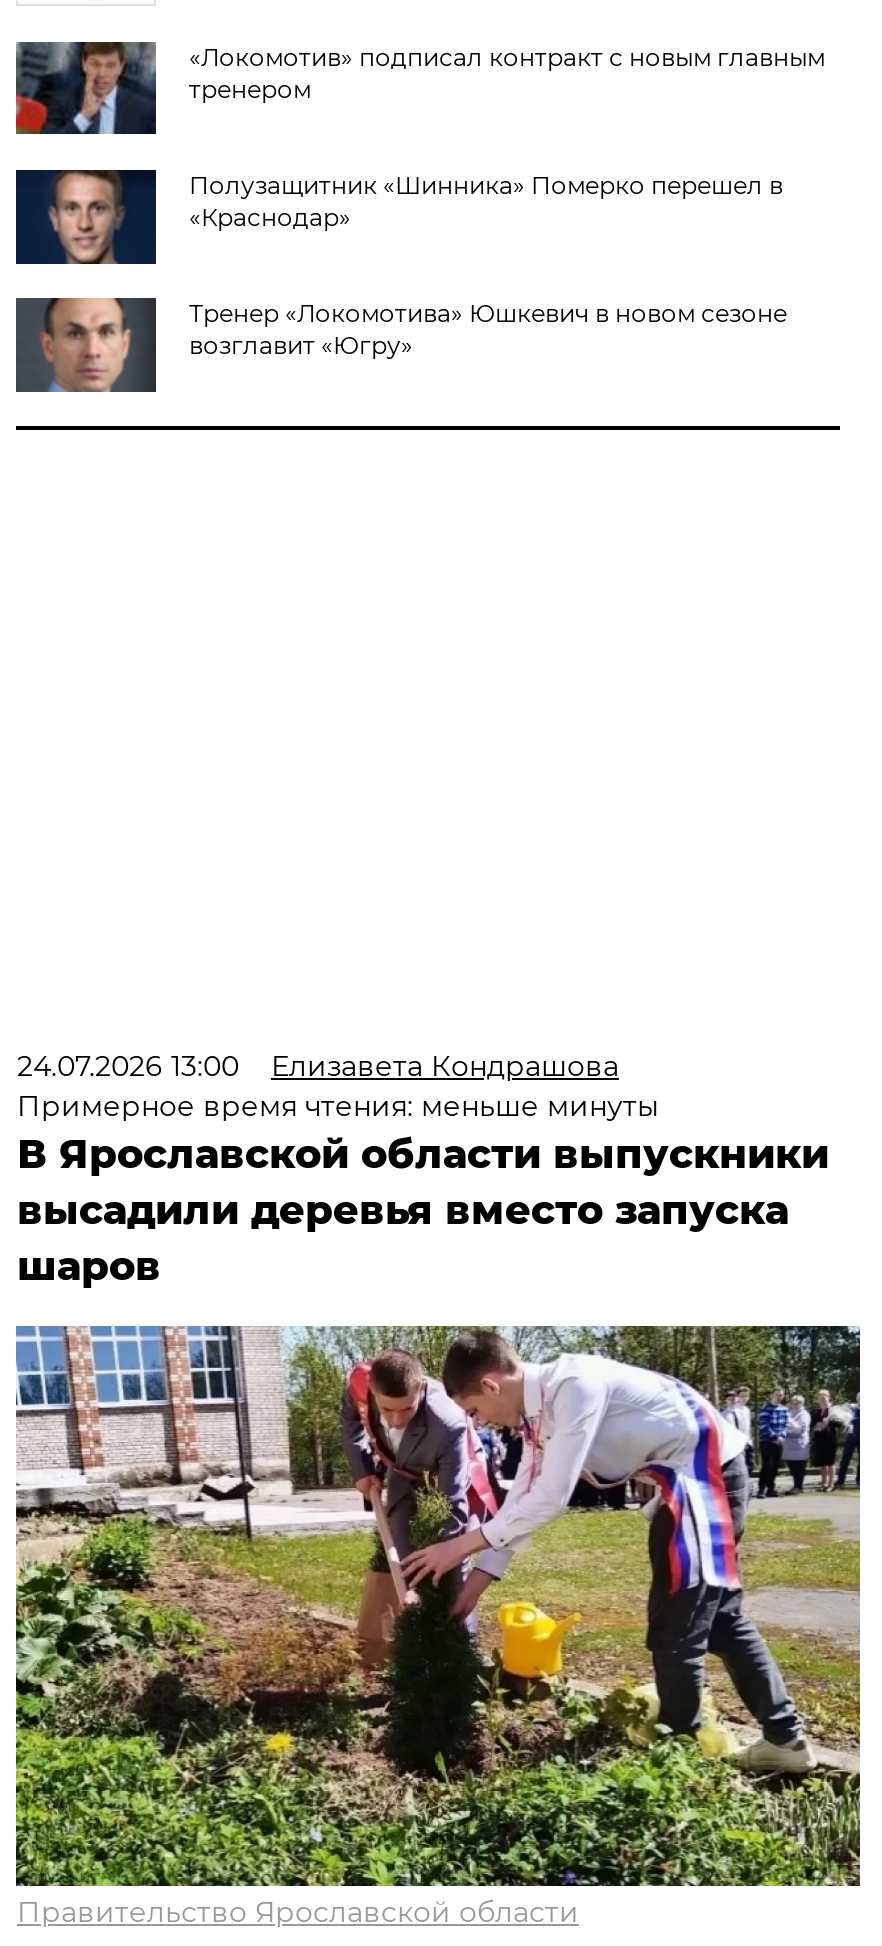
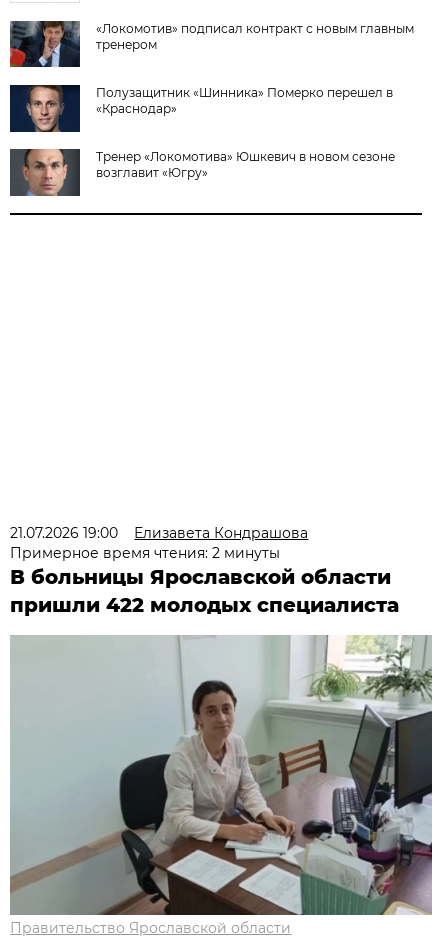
[17,1048,619,1084] 24.07.2026 13:00 Елизавета Кондрашова -> [10,524,308,542] 21.07.2026 19:00 Елизавета Кондрашова
[17,1088,829,1290] Примерное время чтения: меньше минуты | В Ярославской области выпускники | высадили деревья вместо запуска | шаров -> [10,544,399,617] Примерное время чтения: 2 минуты | В больницы Ярославской области | пришли 422 молодых специалиста
[16,1324,862,1888] [image] -> [10,635,433,916] [image]

